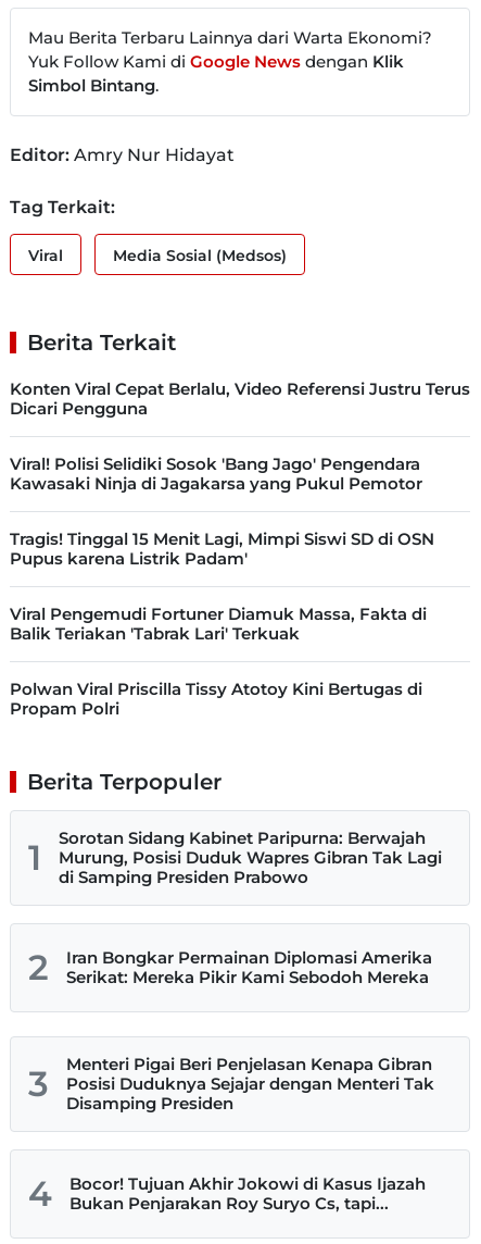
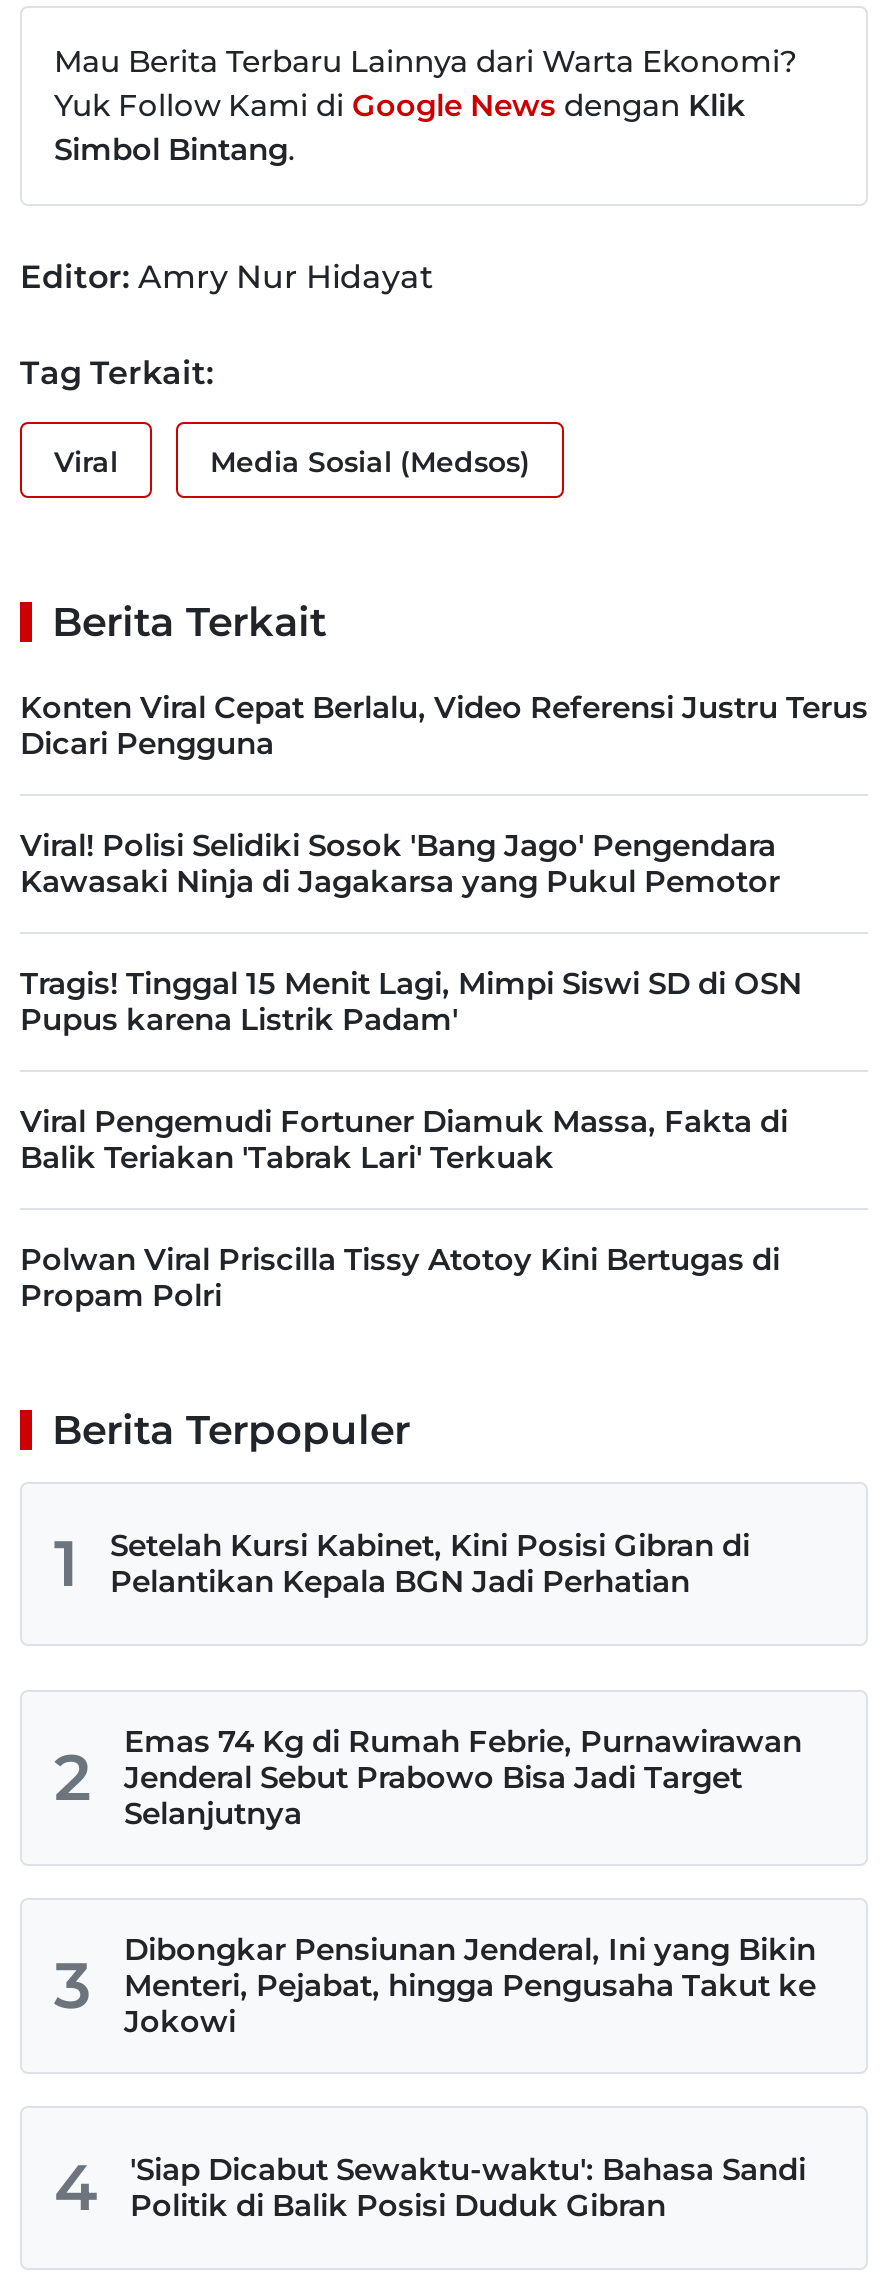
[59,828,442,887] Sorotan Sidang Kabinet Paripurna: Berwajah | Murung, Posisi Duduk Wapres Gibran Tak Lagi | di Samping Presiden Prabowo -> [110,1526,750,1600] Setelah Kursi Kabinet, Kini Posisi Gibran di | Pelantikan Kepala BGN Jadi Perhatian
[66,947,432,987] Iran Bongkar Permainan Diplomasi Amerika | Serikat: Mereka Pikir Kami Sebodoh Mereka -> [124,1722,802,1832] Emas 74 Kg di Rumah Febrie, Purnawirawan | Jenderal Sebut Prabowo Bisa Jadi Target | Selanjutnya
[66,1054,434,1114] Menteri Pigai Beri Penjelasan Kenapa Gibran | Posisi Duduknya Sejajar dengan Menteri Tak | Disamping Presiden -> [124,1930,816,2040] Dibongkar Pensiunan Jenderal, Ini yang Bikin | Menteri, Pejabat, hingga Pengusaha Takut ke | Jokowi
[69,1173,426,1214] Bocor! Tujuan Akhir Jokowi di Kasus Ijazah | Bukan Penjarakan Roy Suryo Cs, tapi... -> [130,2150,806,2224] 'Siap Dicabut Sewaktu-waktu': Bahasa Sandi | Politik di Balik Posisi Duduk Gibran

